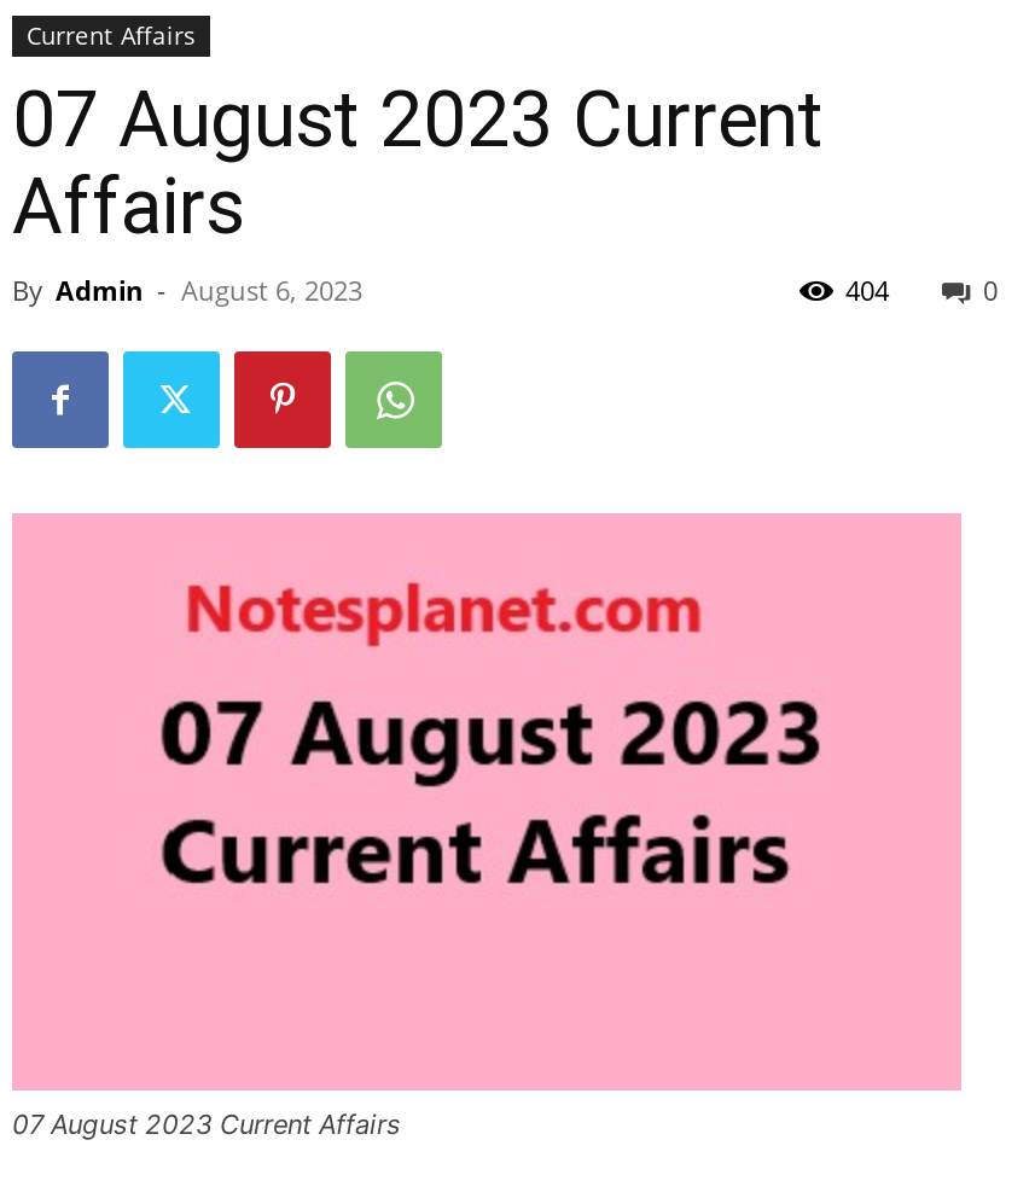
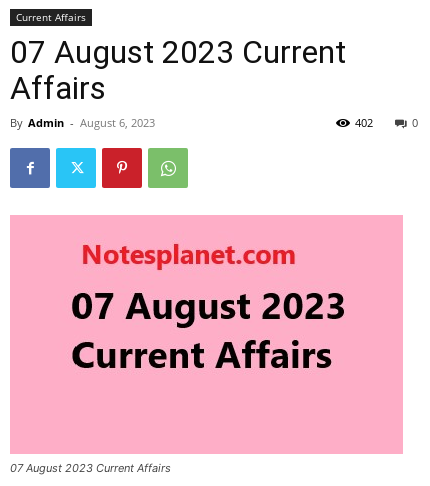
[845,272,889,308] 404 -> [355,115,373,130] 402

